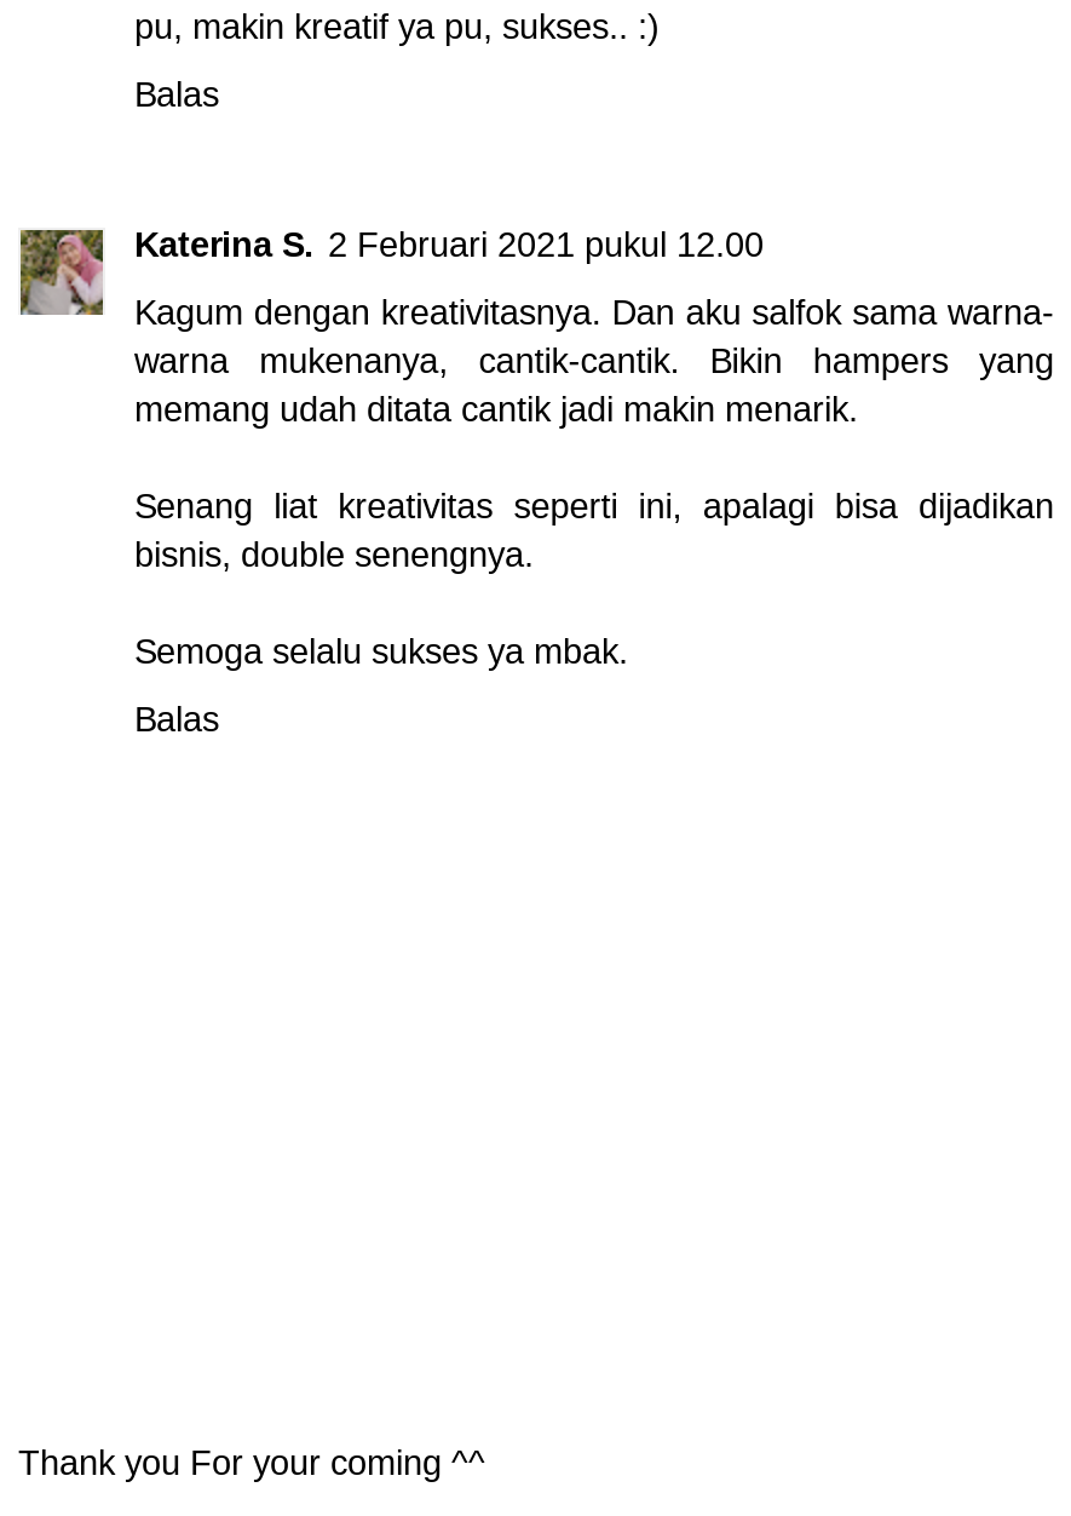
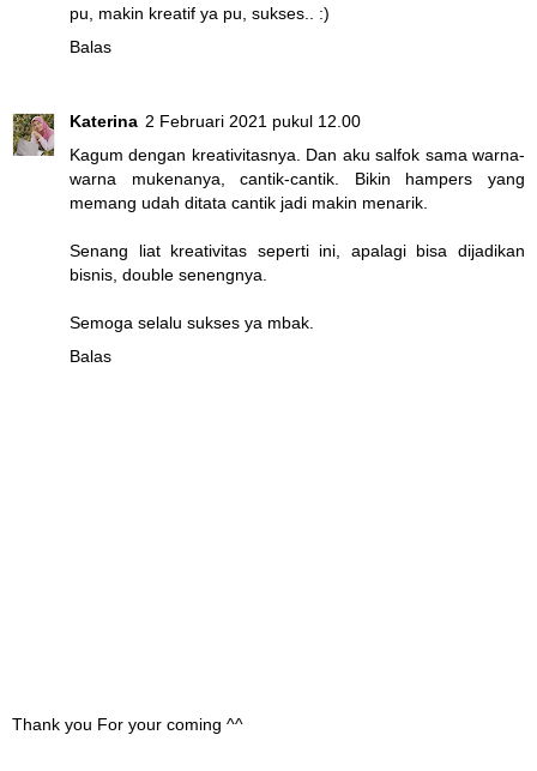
[134,225,764,264] Katerina S. 2 Februari 2021 pukul 12.00 -> [70,111,361,131] Katerina 2 Februari 2021 pukul 12.00

